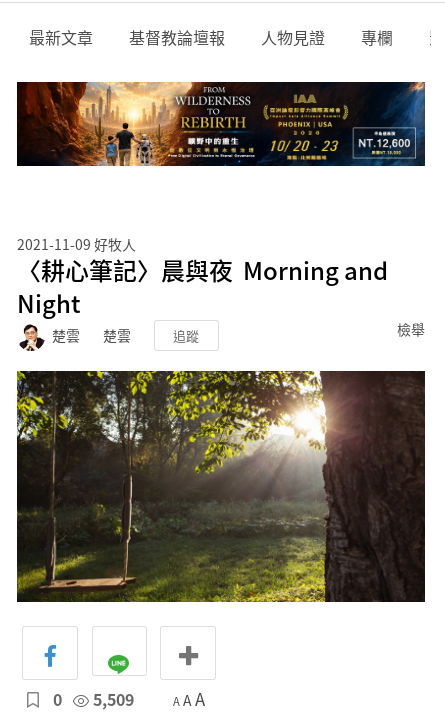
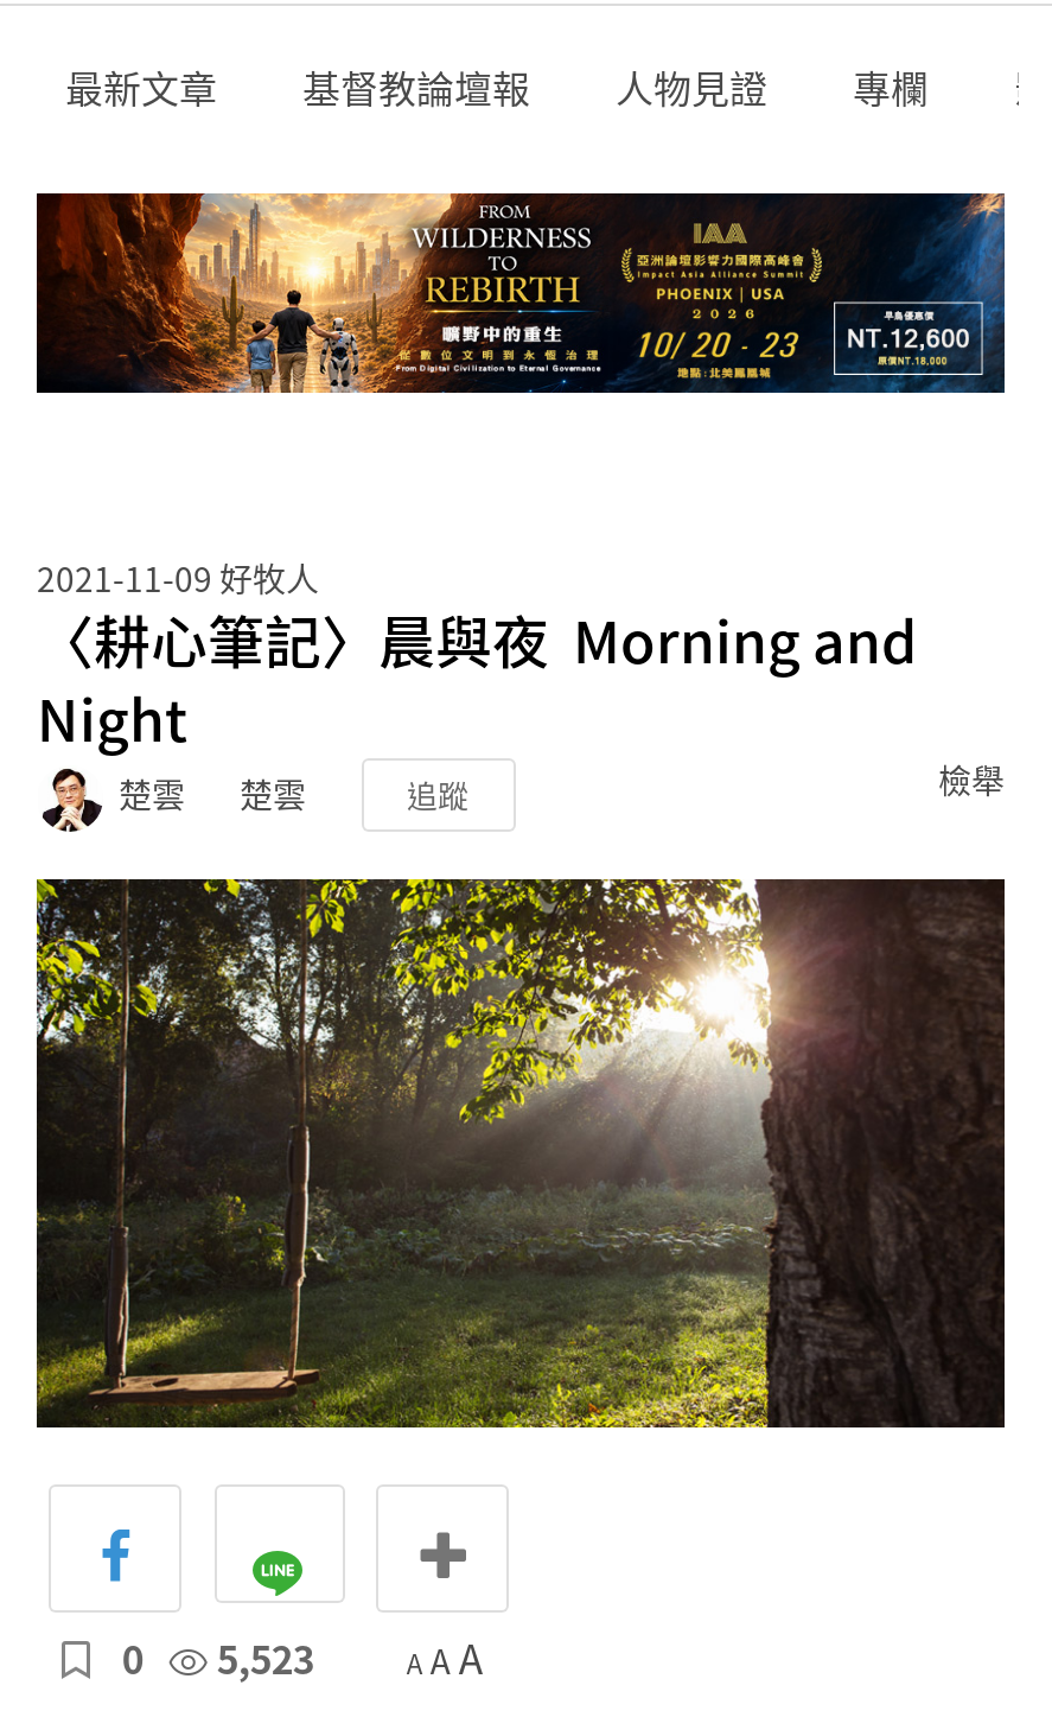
[49,687,205,711] 0 5,509 A A A -> [112,1628,482,1685] 0 5,523 A A A

